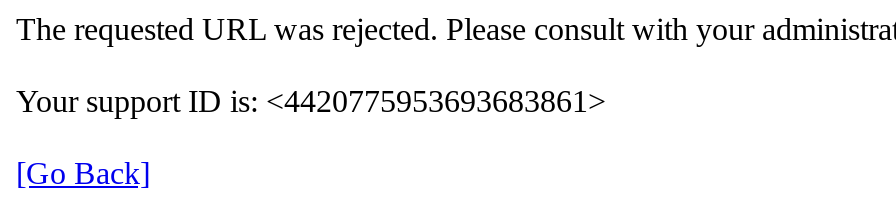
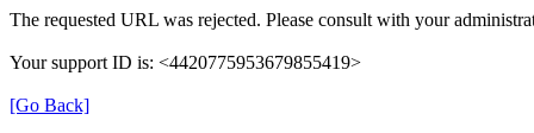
[16,84,606,118] Your support ID is: <4420775953693683861> -> [10,52,361,72] Your support ID is: <4420775953679855419>

